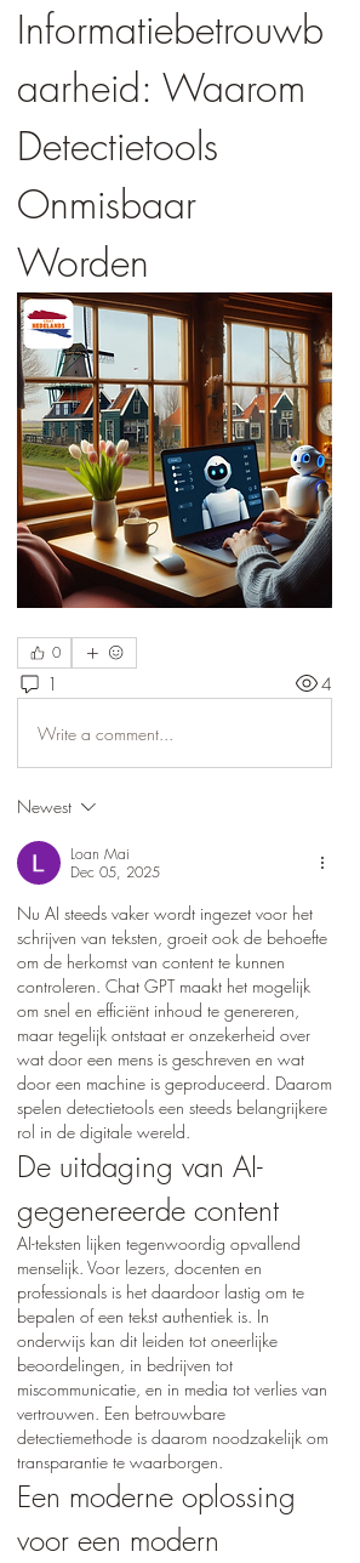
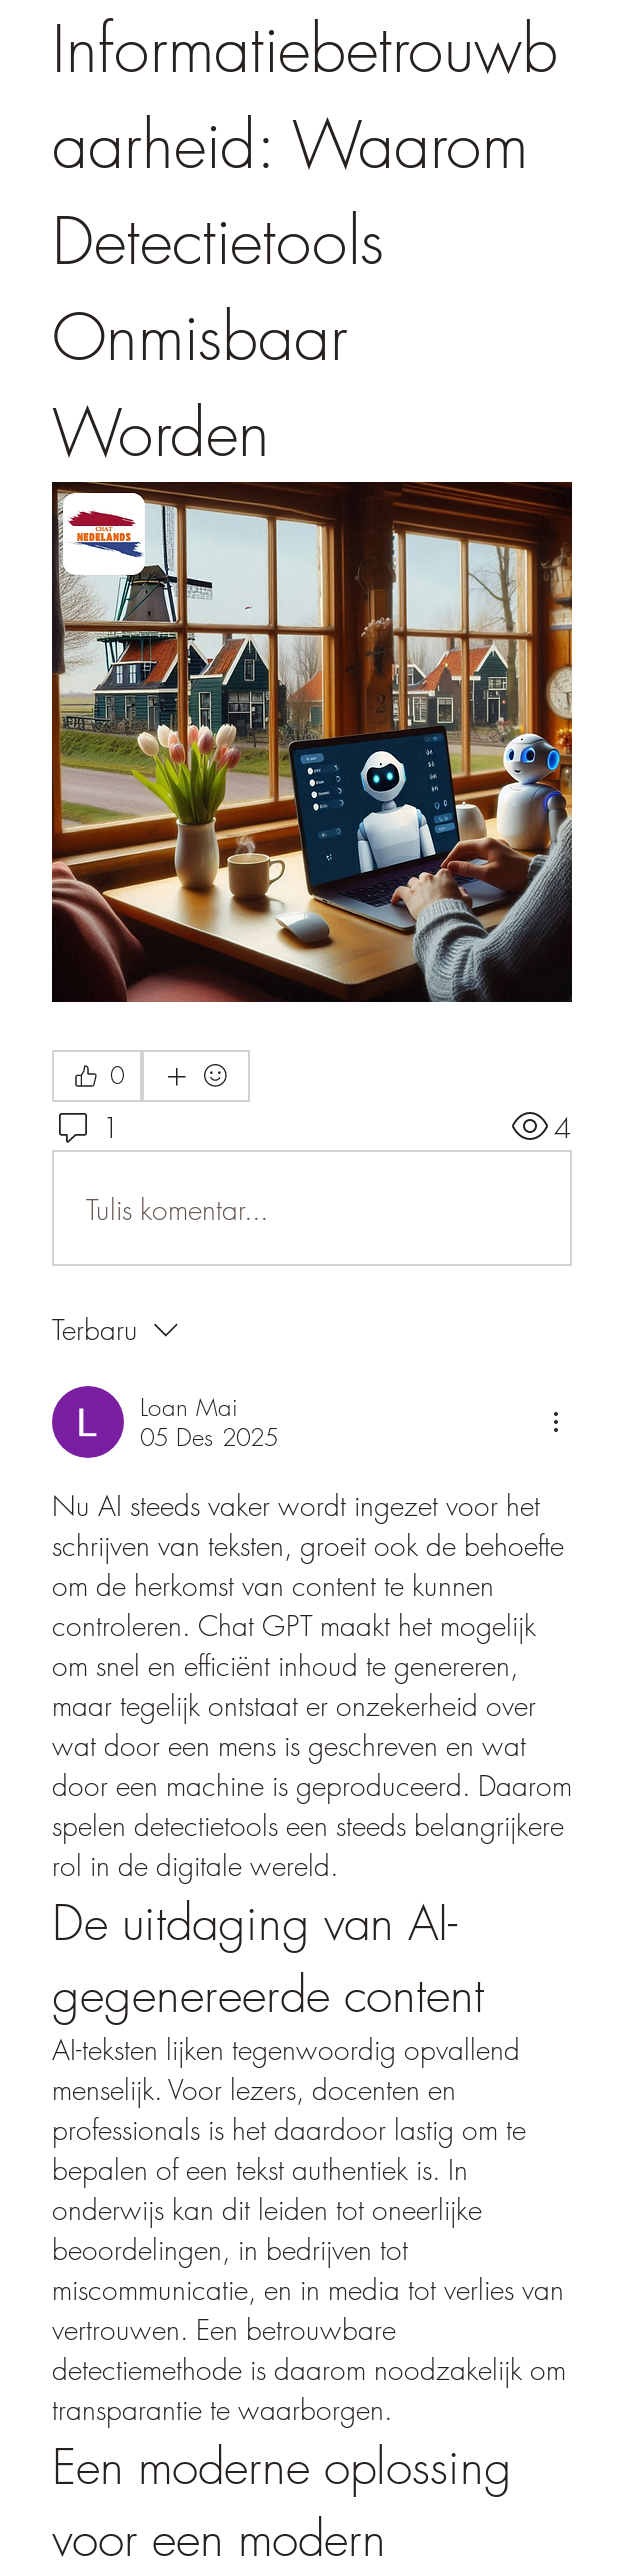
[38,721,173,744] Write a comment... -> [86,1189,268,1227] Tulis komentar...
[17,795,72,818] Newest -> [52,1310,138,1348] Terbaru
[70,862,160,882] Dec 05, 2025 -> [140,1420,278,1454] 05 Des 2025

